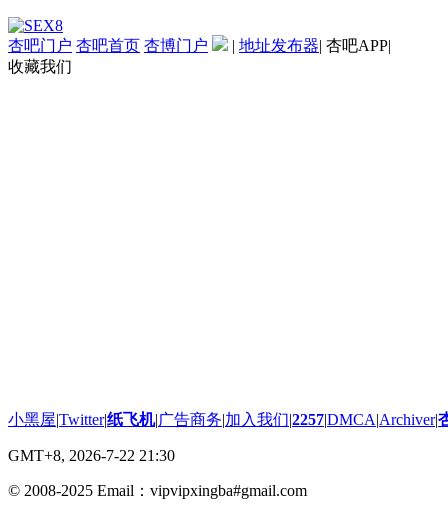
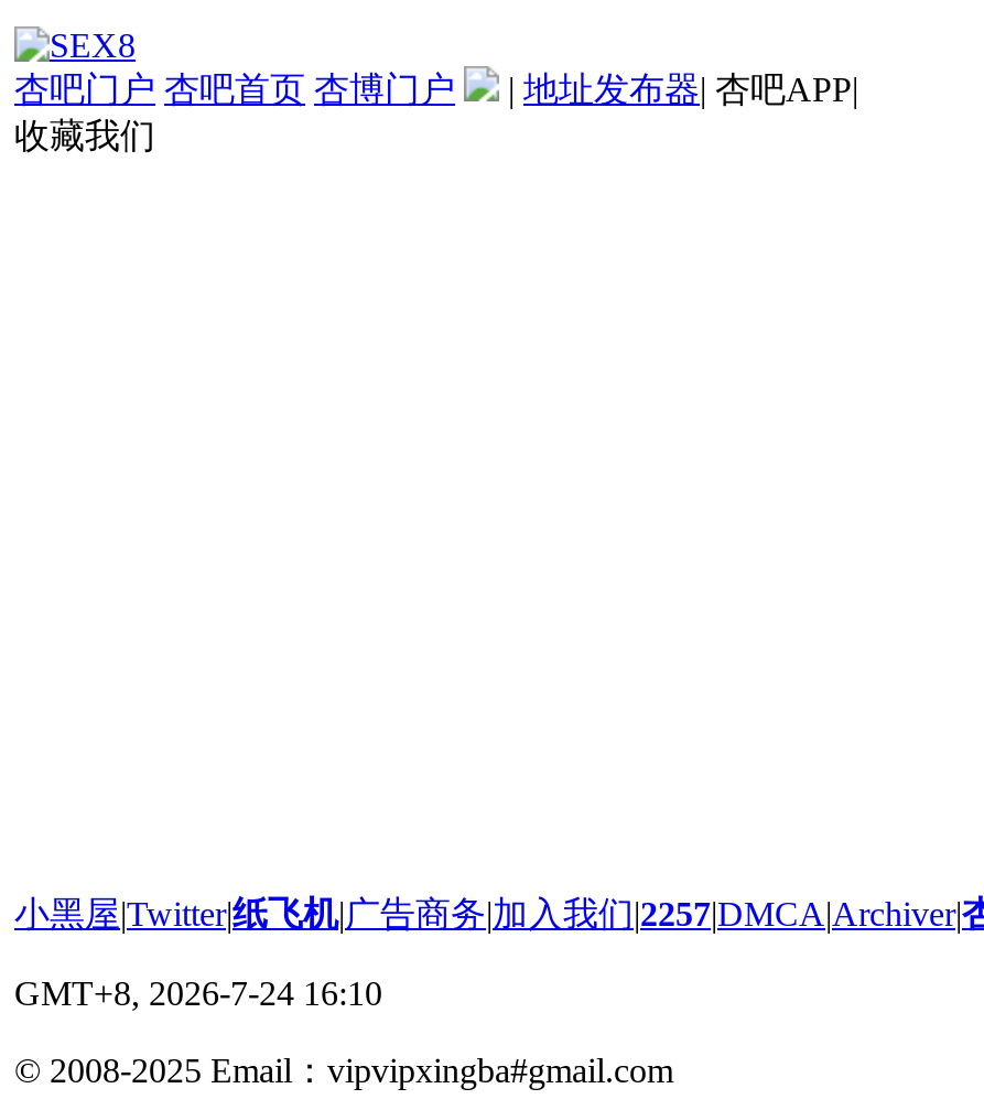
[8,447,175,464] GMT+8, 2026-7-22 21:30 -> [14,974,382,1012] GMT+8, 2026-7-24 16:10

